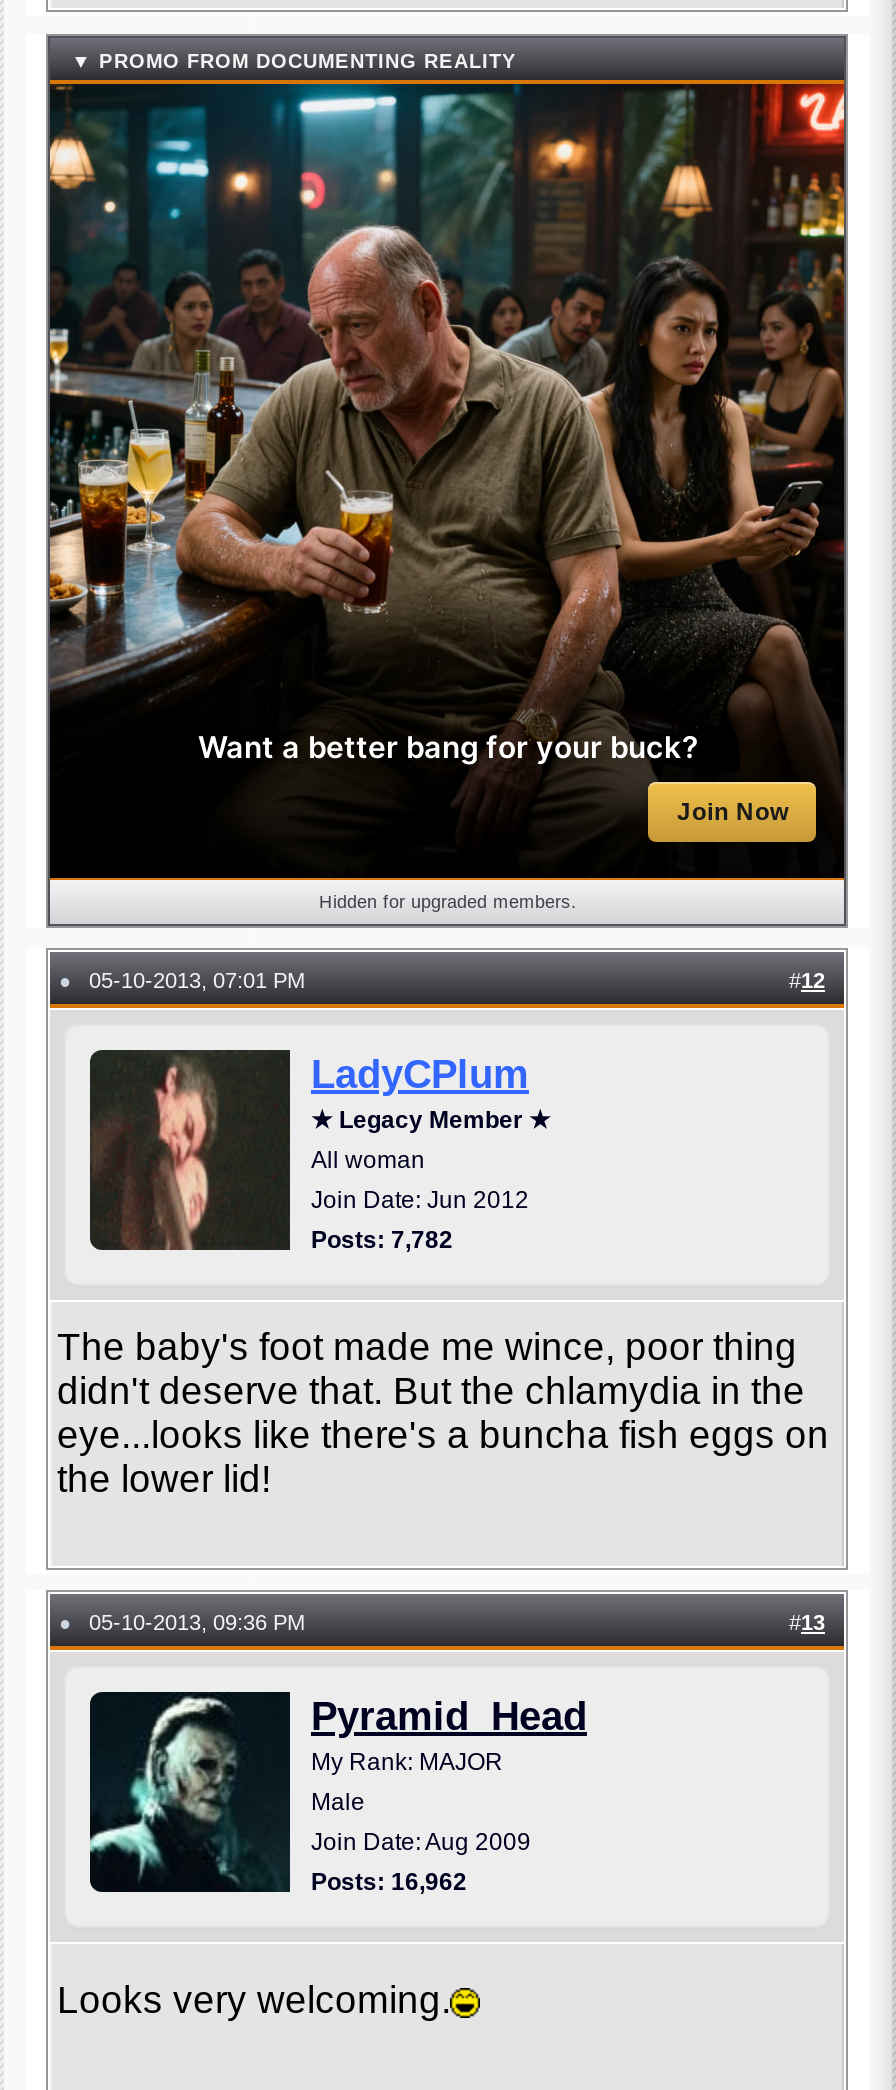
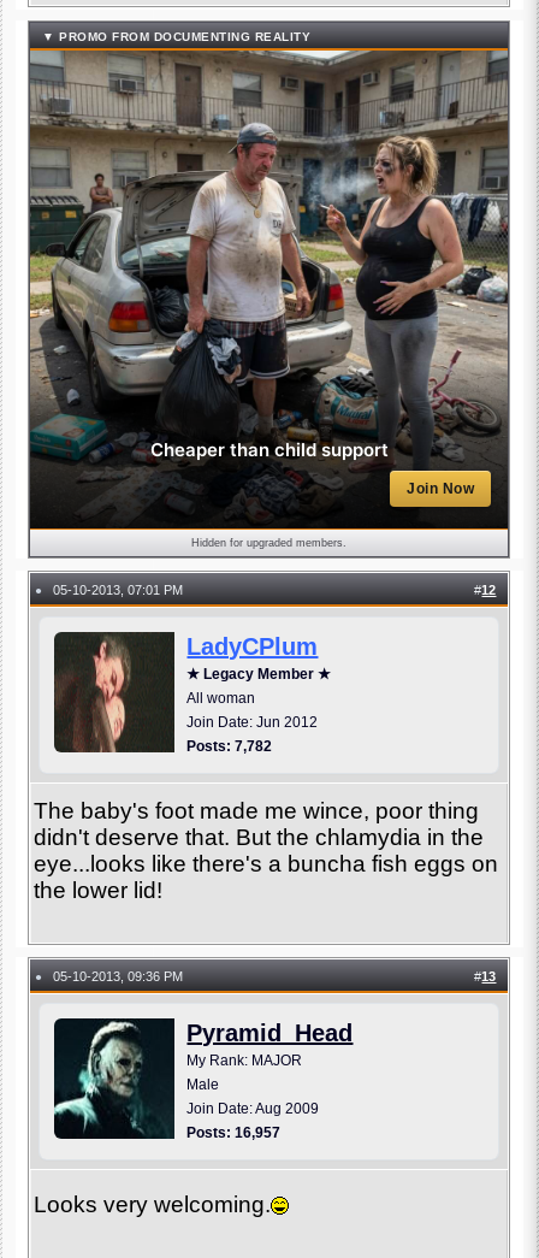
[48,84,846,860] [image] | Want a better bang for your buck? -> [29,49,509,520] [image] | Cheaper than child support
[311,1869,467,1897] Posts: 16,962 -> [187,1125,281,1142] Posts: 16,957

